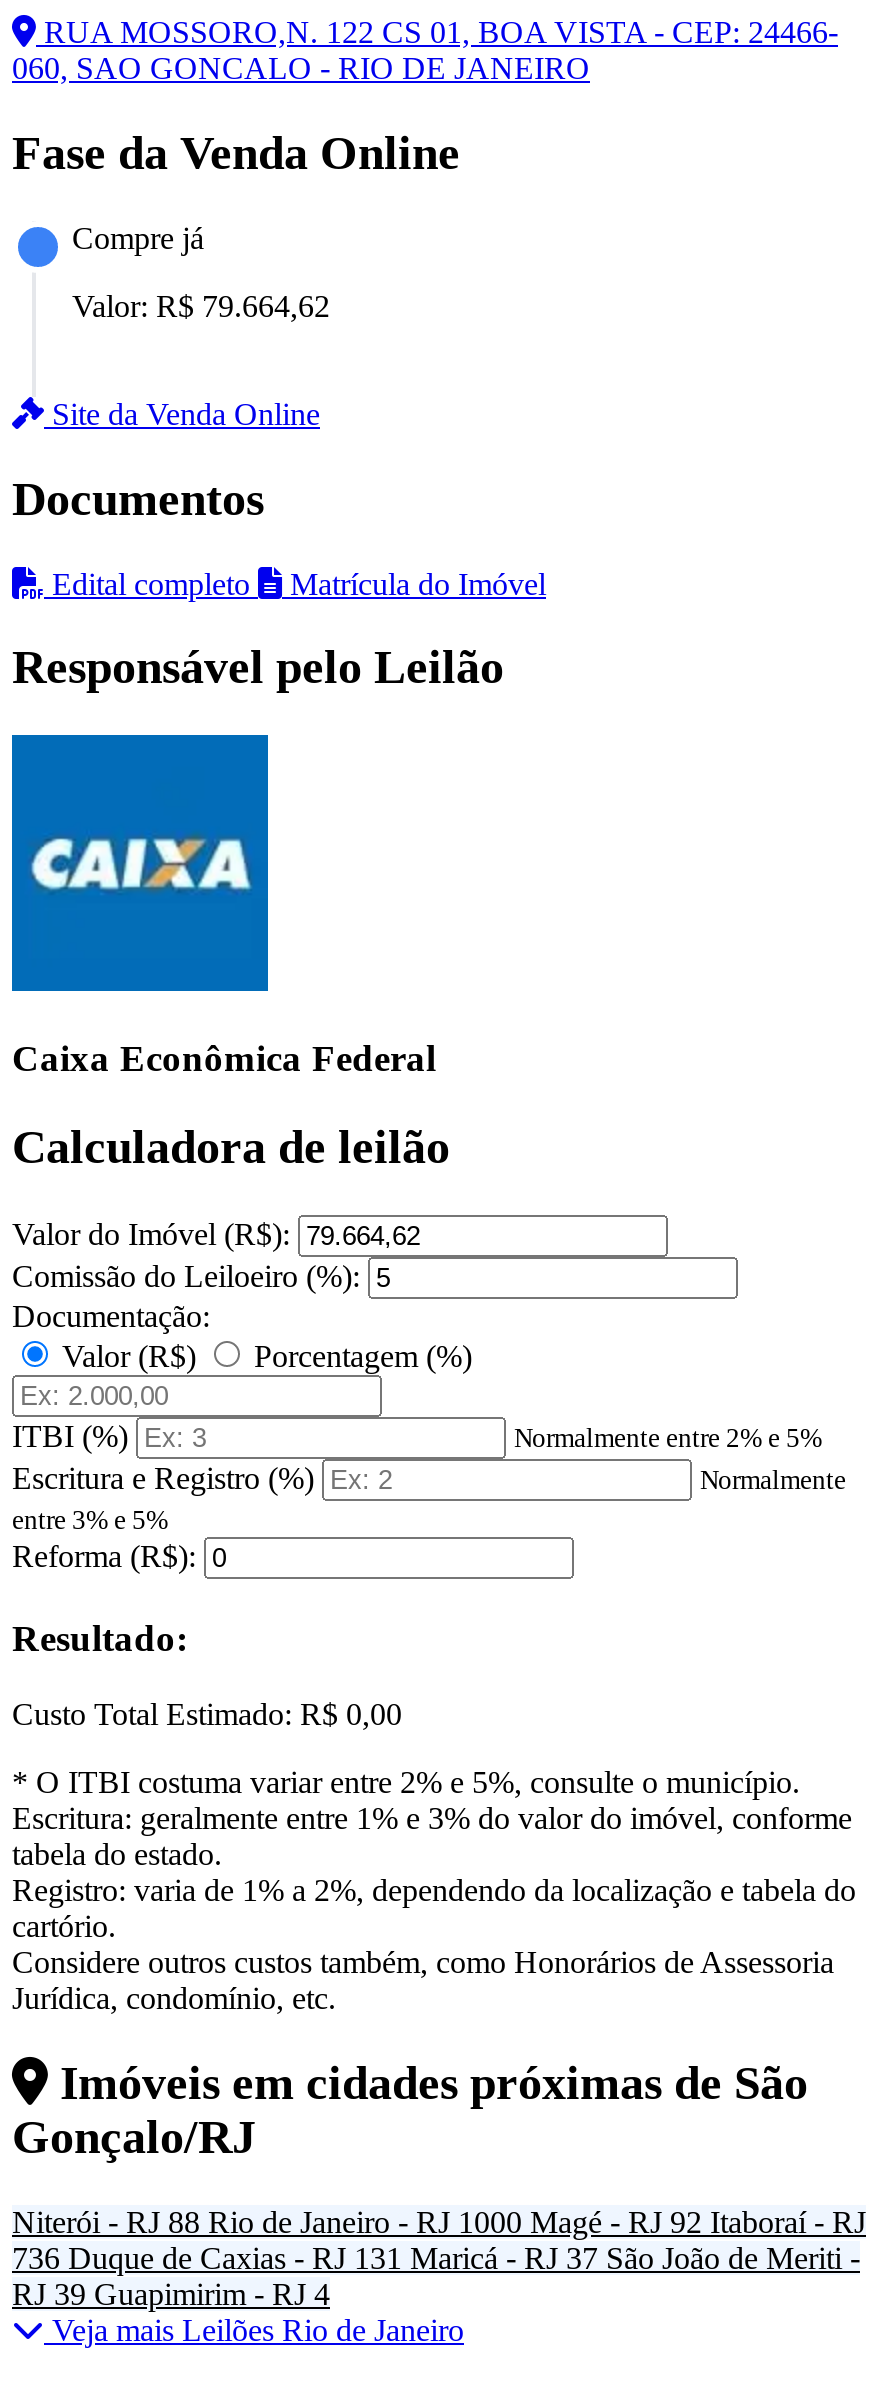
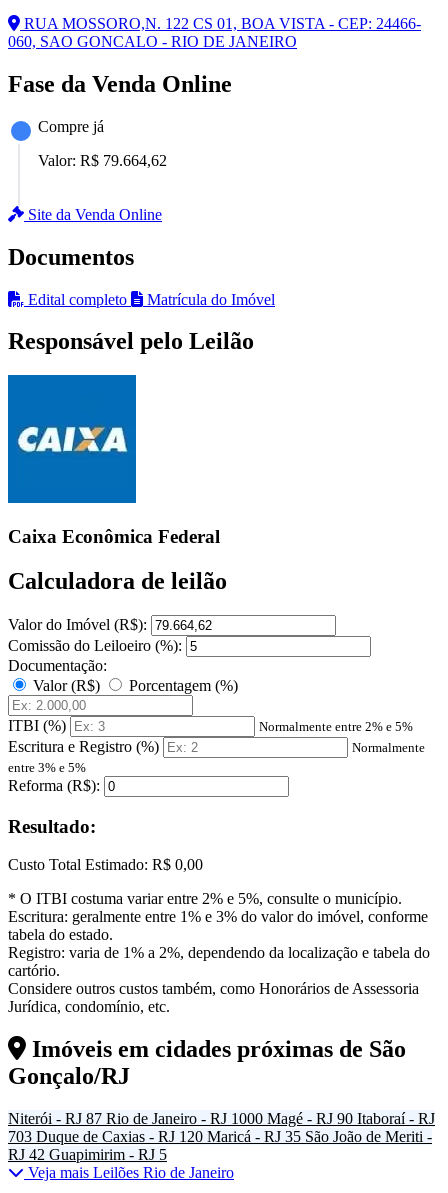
[12,2205,866,2239] Niterói - RJ 88 Rio de Janeiro - RJ 1000 Magé - RJ 92 Itaboraí - RJ -> [8,1110,435,1127] Niterói - RJ 87 Rio de Janeiro - RJ 1000 Magé - RJ 90 Itaboraí - RJ
[12,2241,860,2275] 736 Duque de Caxias - RJ 131 Maricá - RJ 37 São João de Meriti - -> [8,1128,432,1145] 703 Duque de Caxias - RJ 120 Maricá - RJ 35 São João de Meriti -
[12,2277,330,2311] RJ 39 Guapimirim - RJ 4 -> [8,1146,167,1163] RJ 42 Guapimirim - RJ 5

